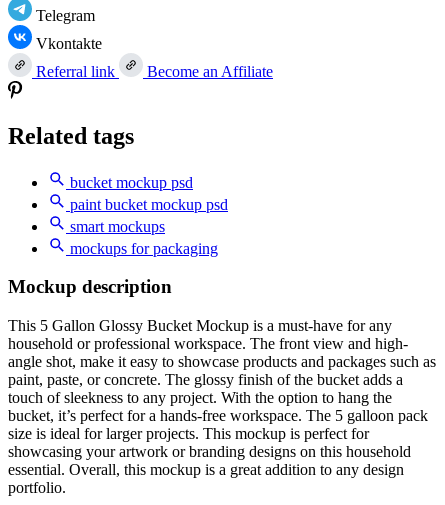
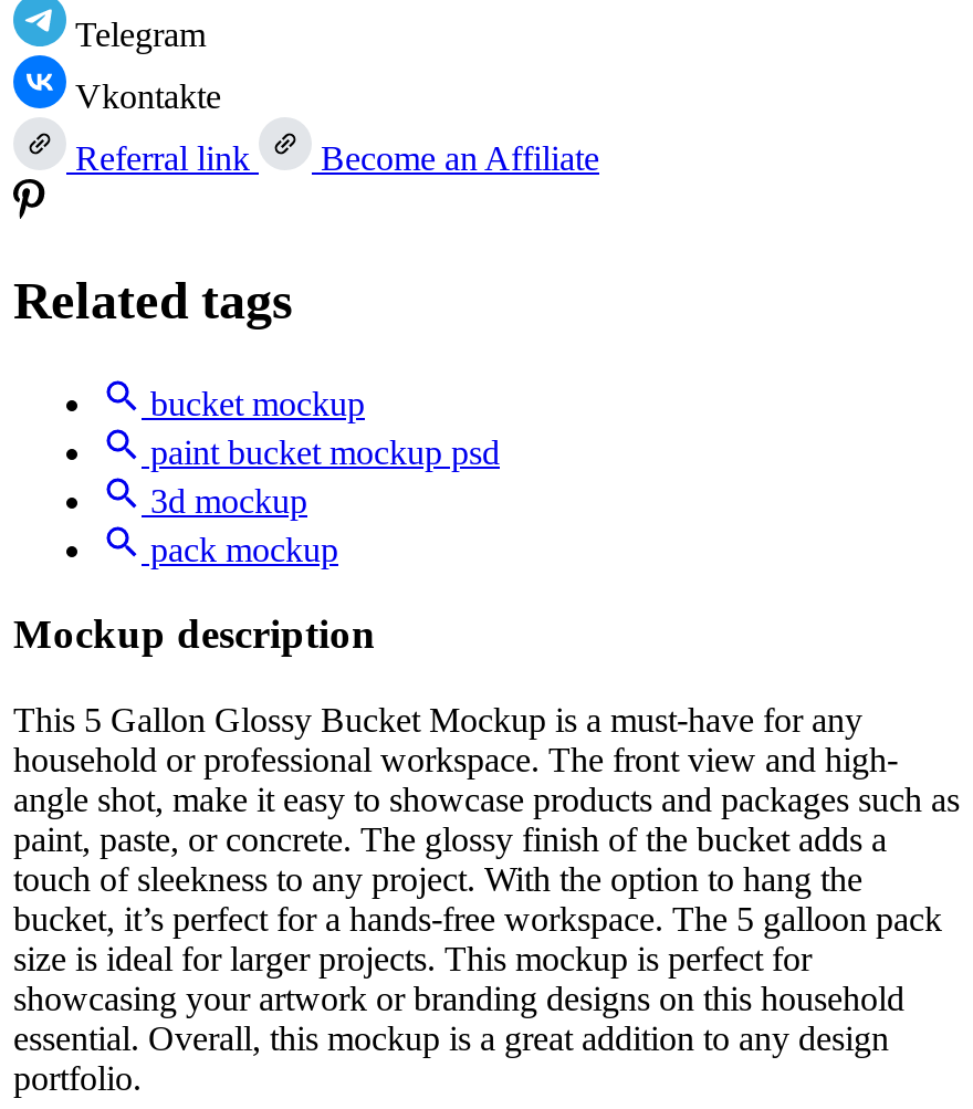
[66,174,193,191] bucket mockup psd -> [142,384,365,422] bucket mockup
[66,218,218,257] smart mockups | mockups for packaging -> [142,481,338,568] 3d mockup | pack mockup

